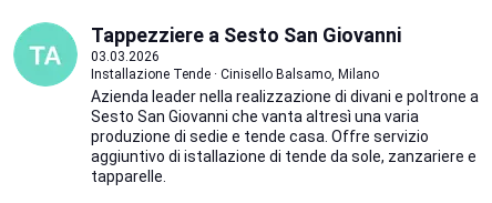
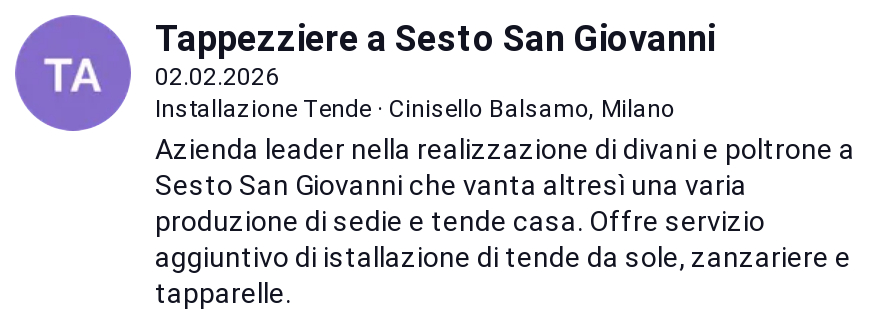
[12,21,160,88] [image] | 03.03.2026 -> [13,13,279,133] [image] | 02.02.2026

